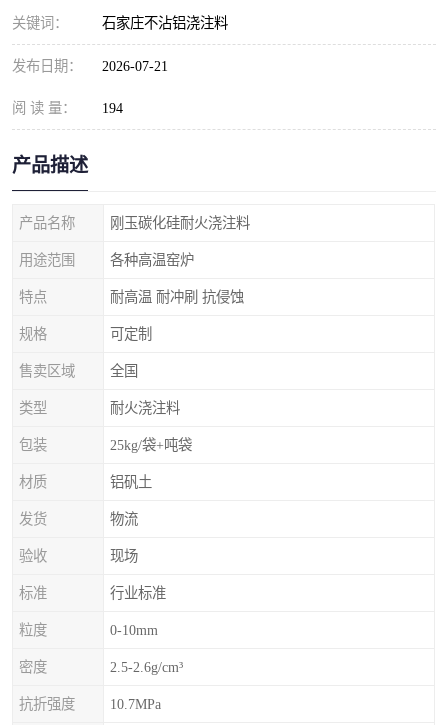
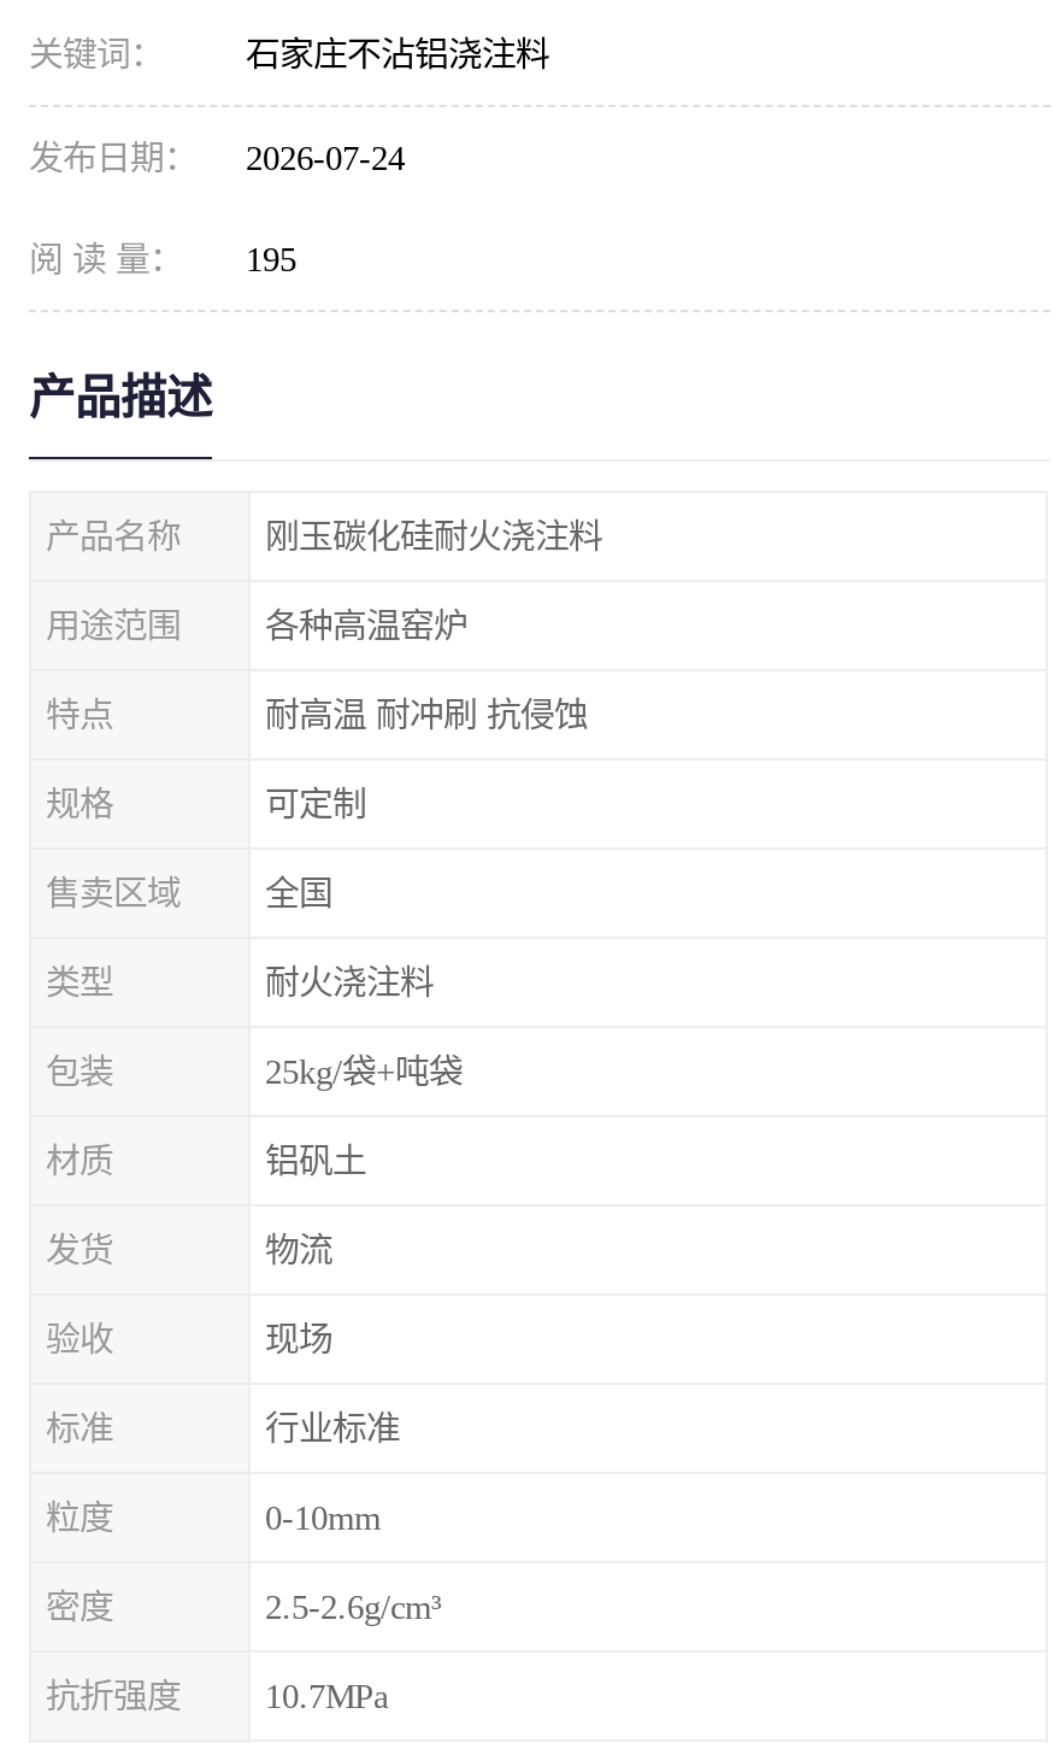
[12,58,168,74] 发布日期： 2026-07-21 -> [29,139,405,177] 发布日期： 2026-07-24
[12,100,123,116] 阅 读 量： 194 -> [29,240,296,278] 阅 读 量： 195

